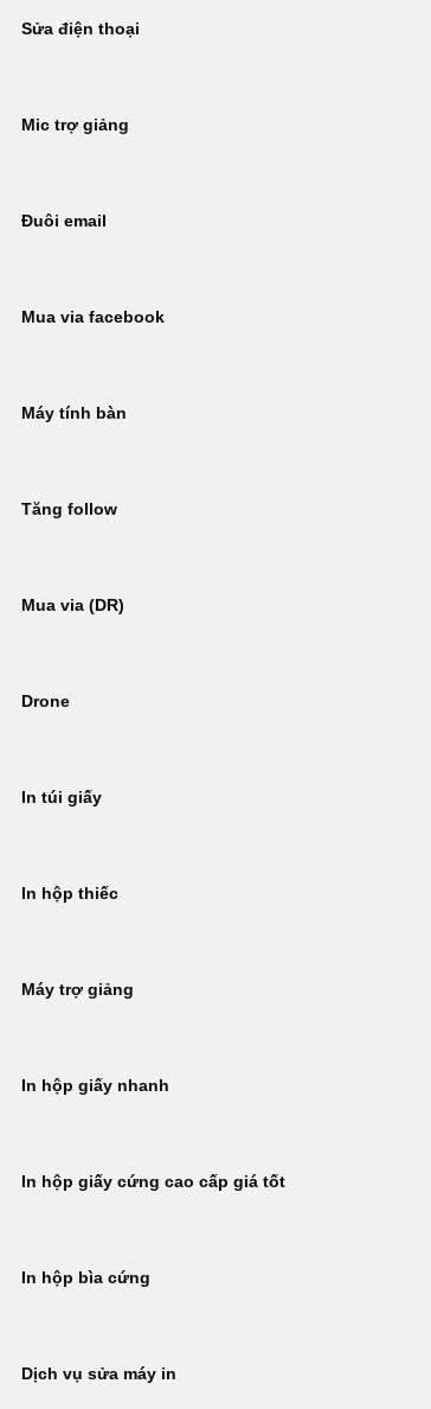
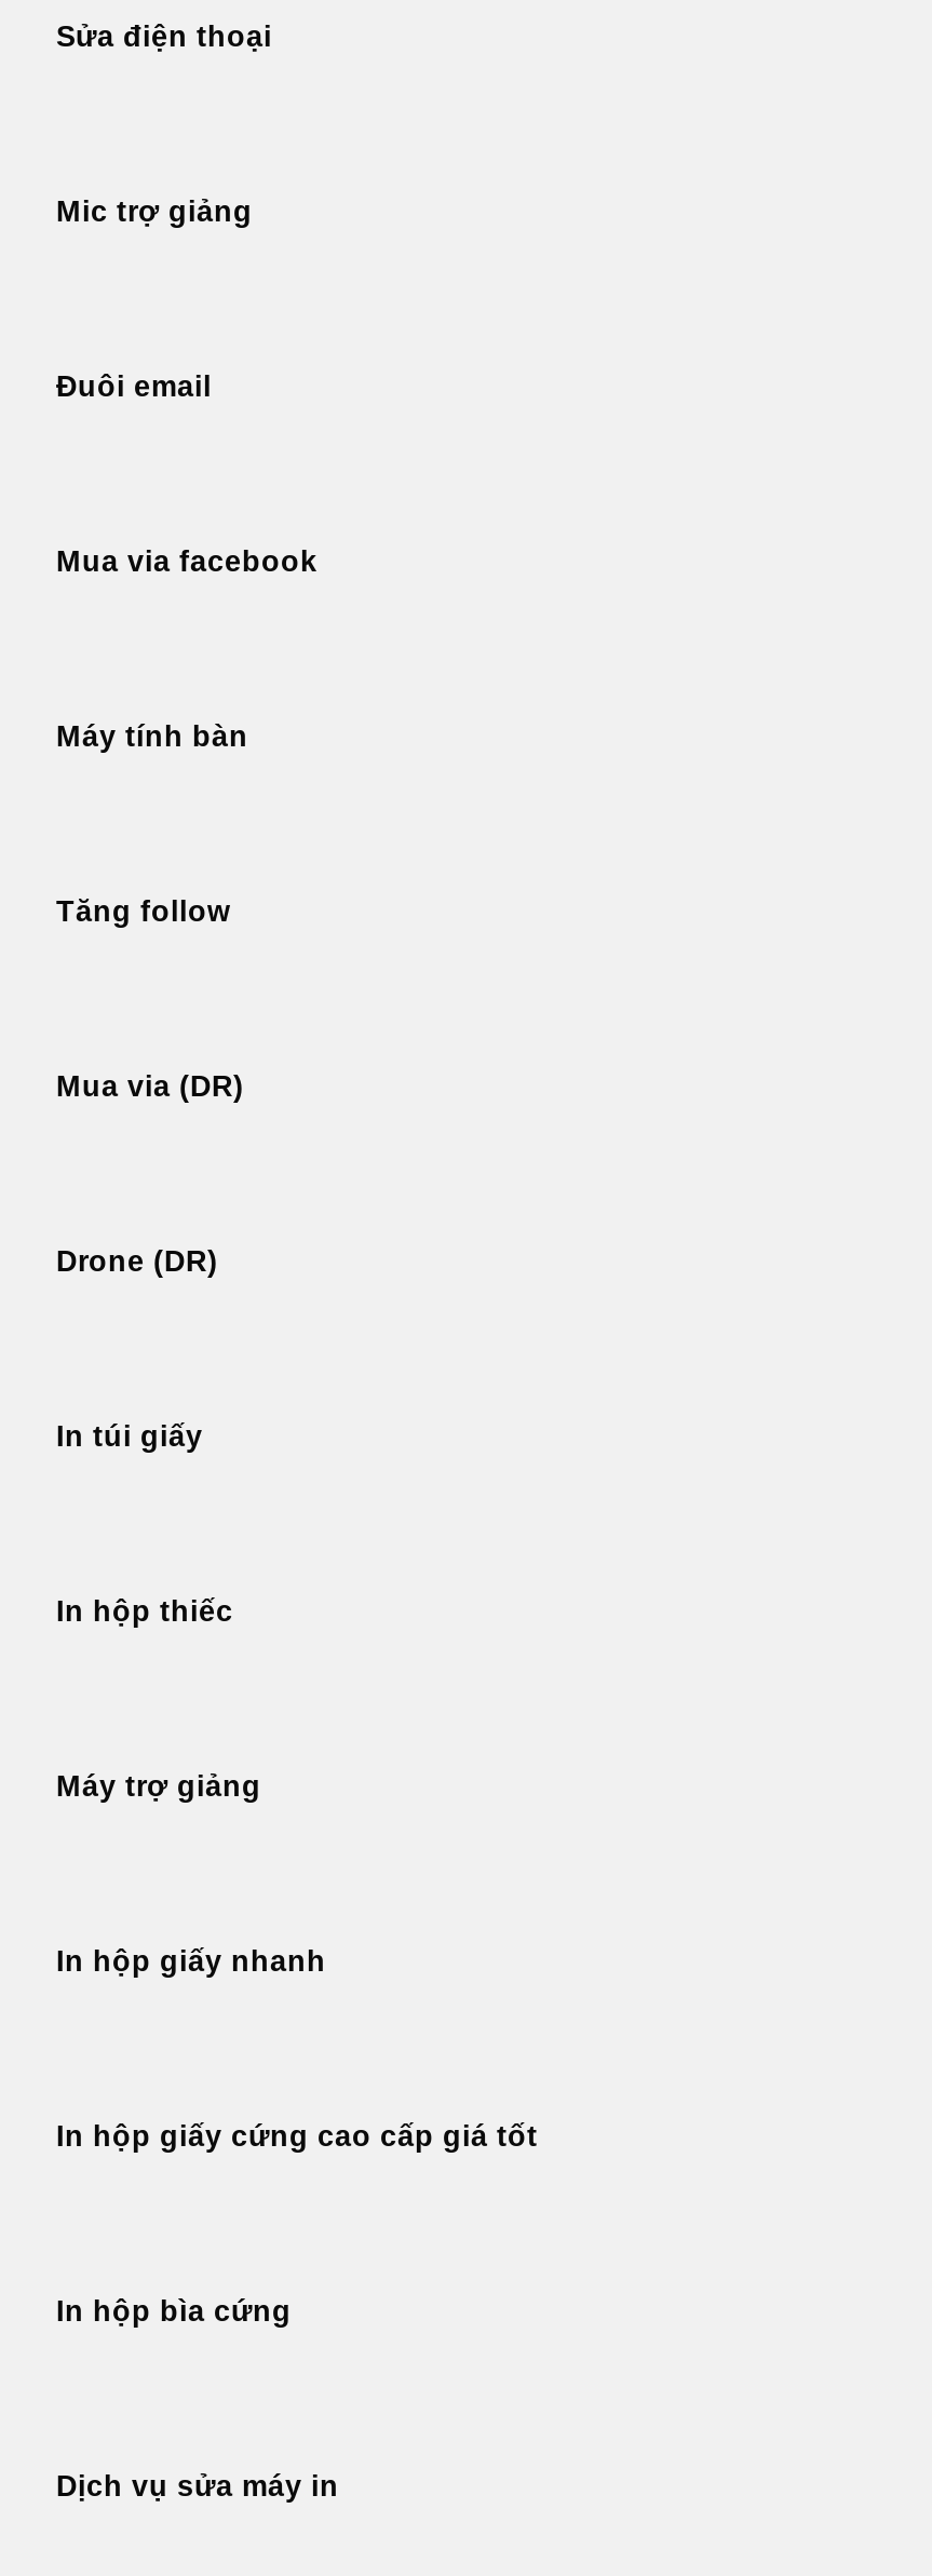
[21,693,70,711] Drone -> [56,1246,218,1278] Drone (DR)

